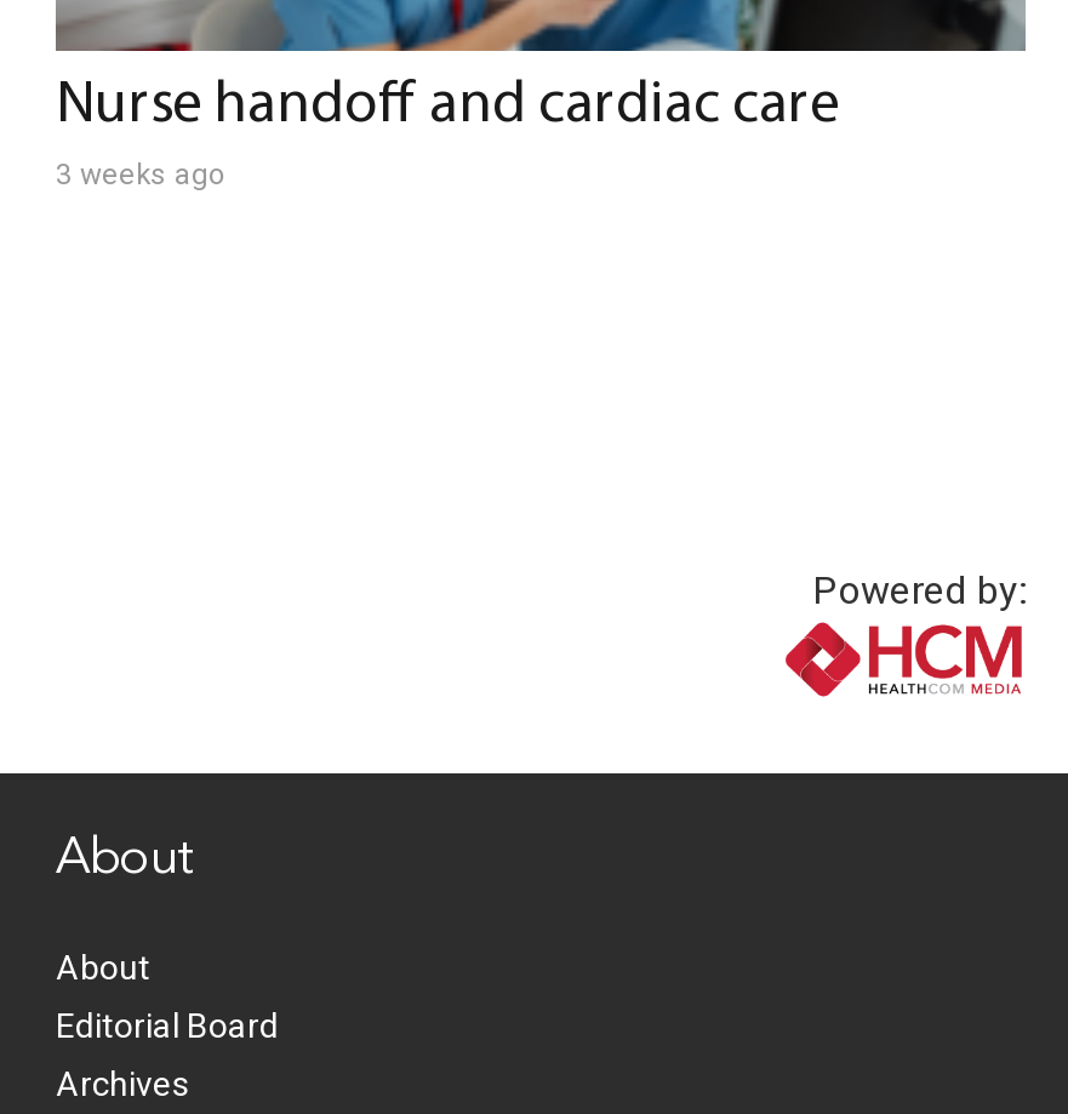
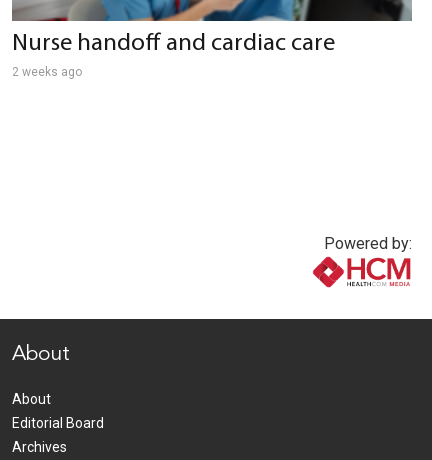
[56,158,225,192] 3 weeks ago -> [12,65,82,79] 2 weeks ago

